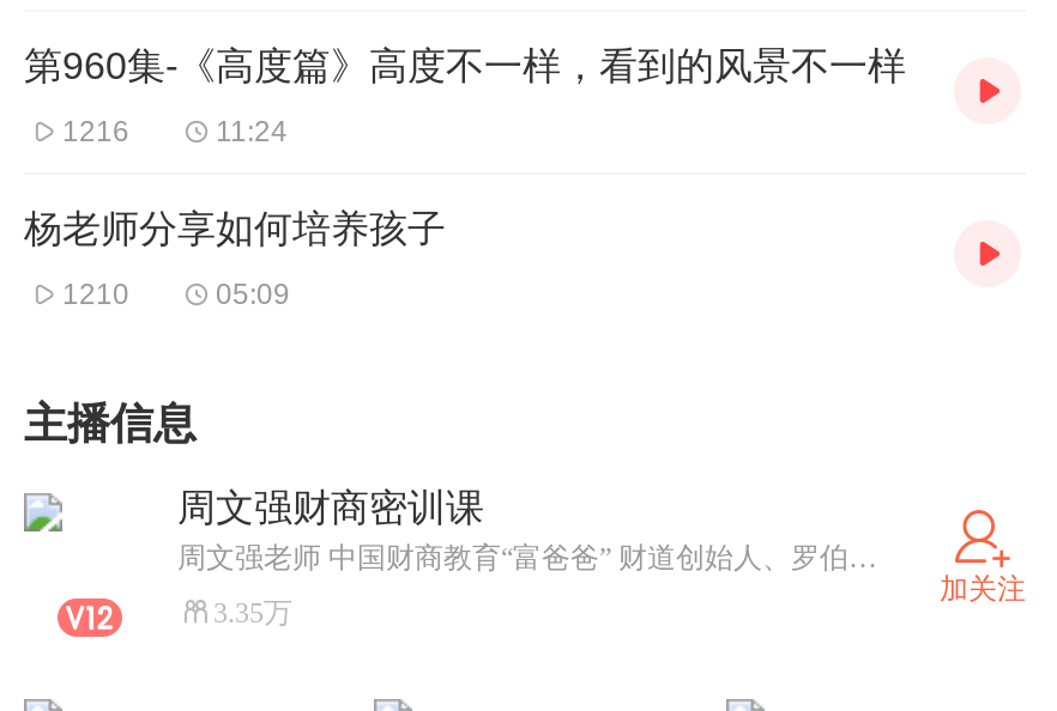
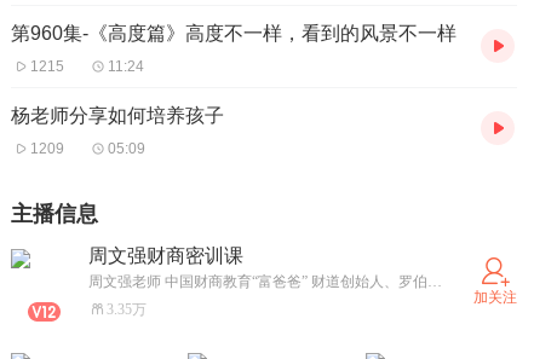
[62,114,129,148] 1216 -> [30,58,64,75] 1215
[62,277,129,311] 1210 -> [30,140,64,157] 1209

